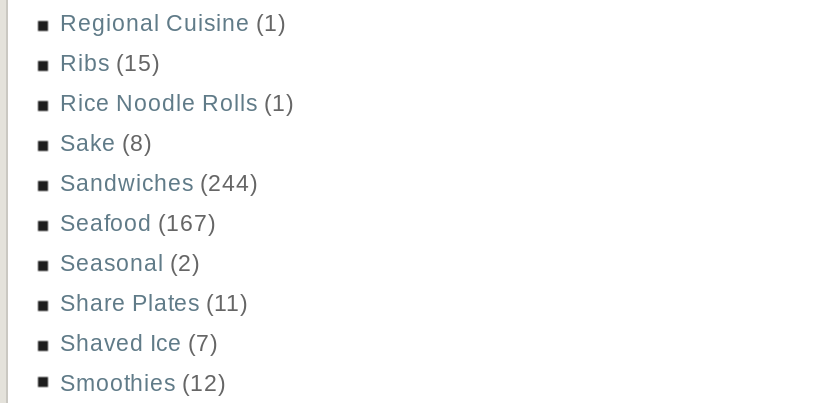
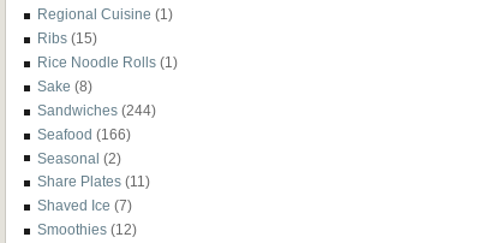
[60,208,216,234] Seafood (167) -> [37,126,131,141] Seafood (166)

